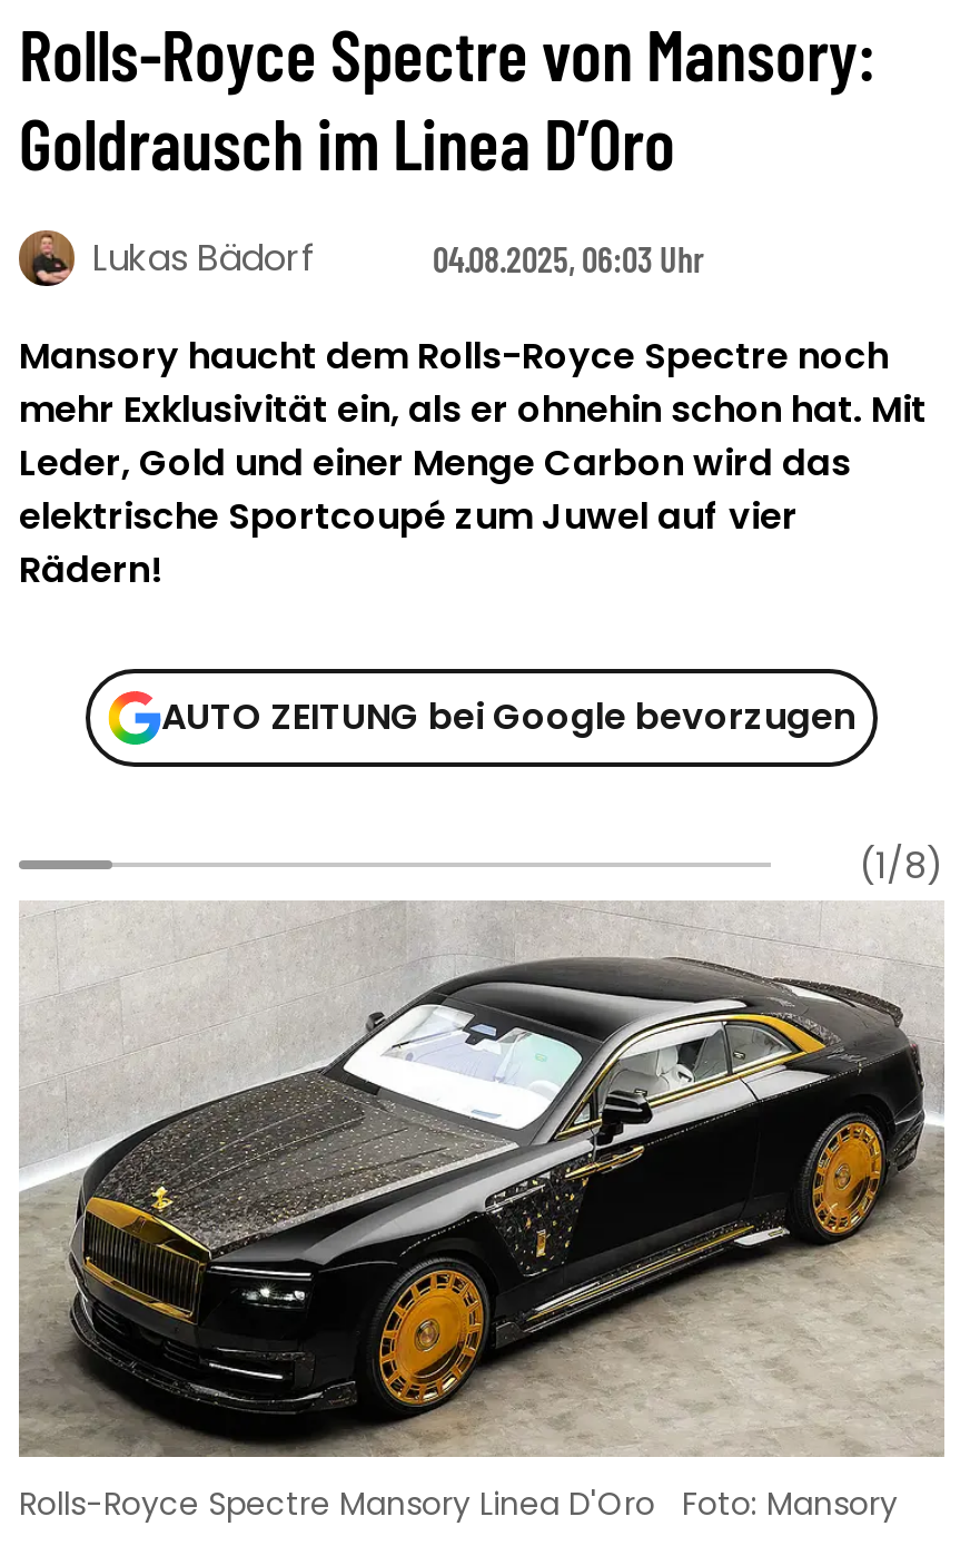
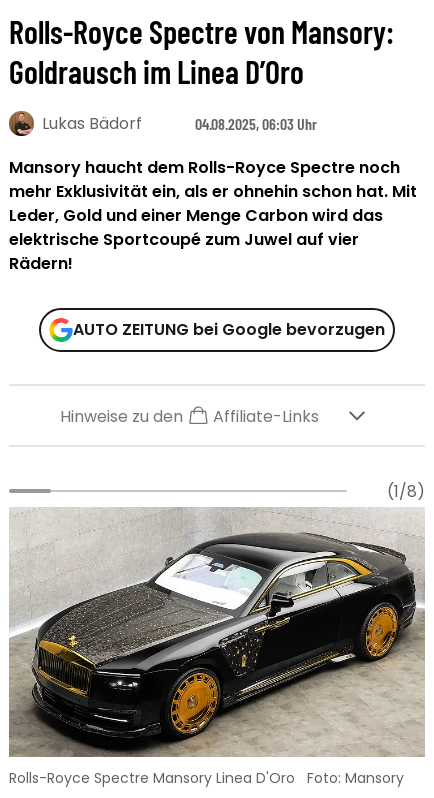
none -> [59,405,318,428] Hinweise zu den | Affiliate-Links

